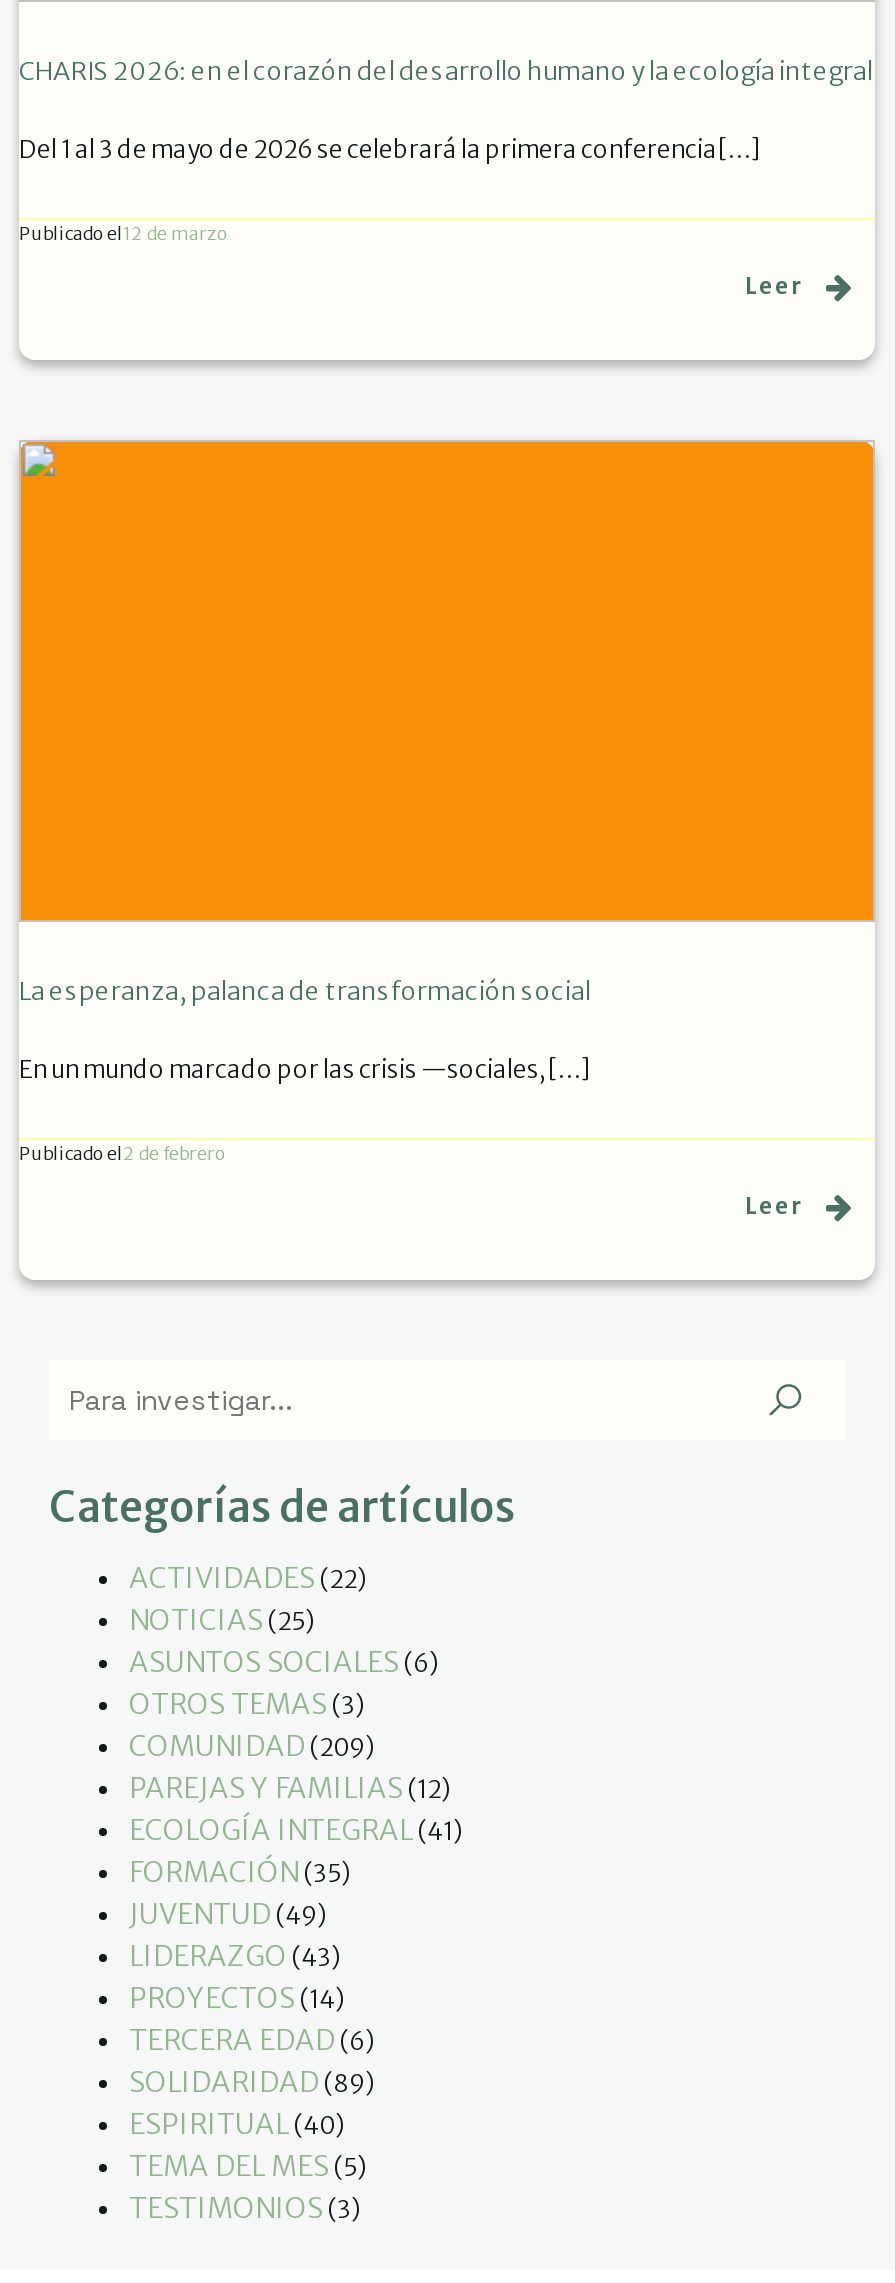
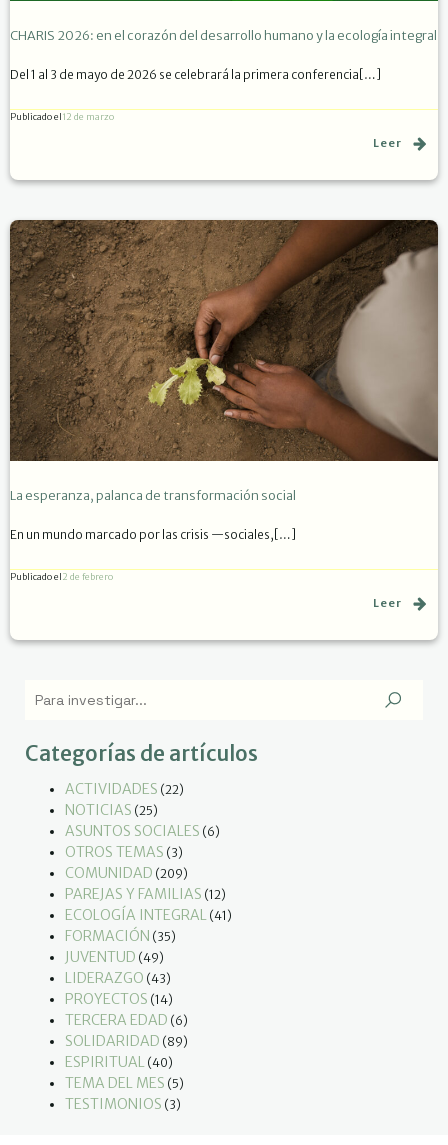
none -> [9,219,439,462] [image]

